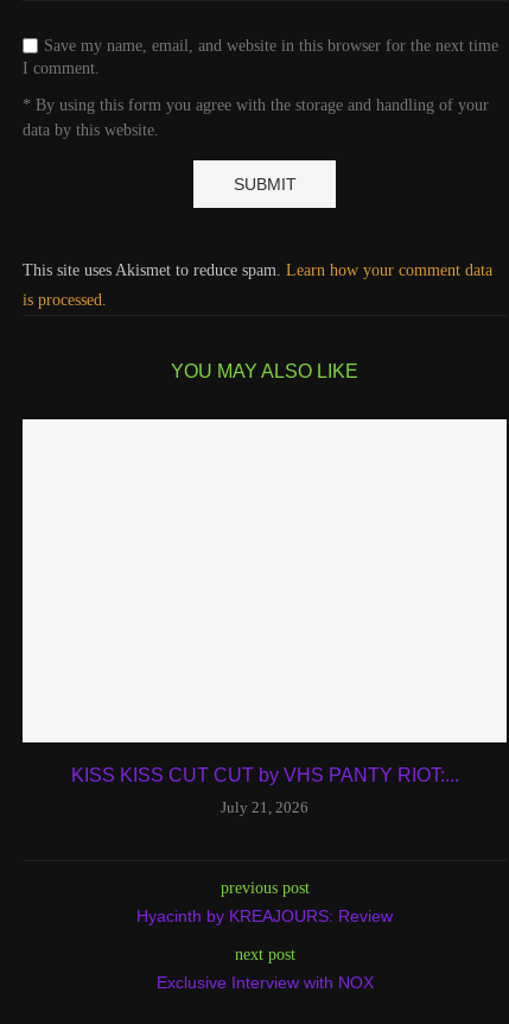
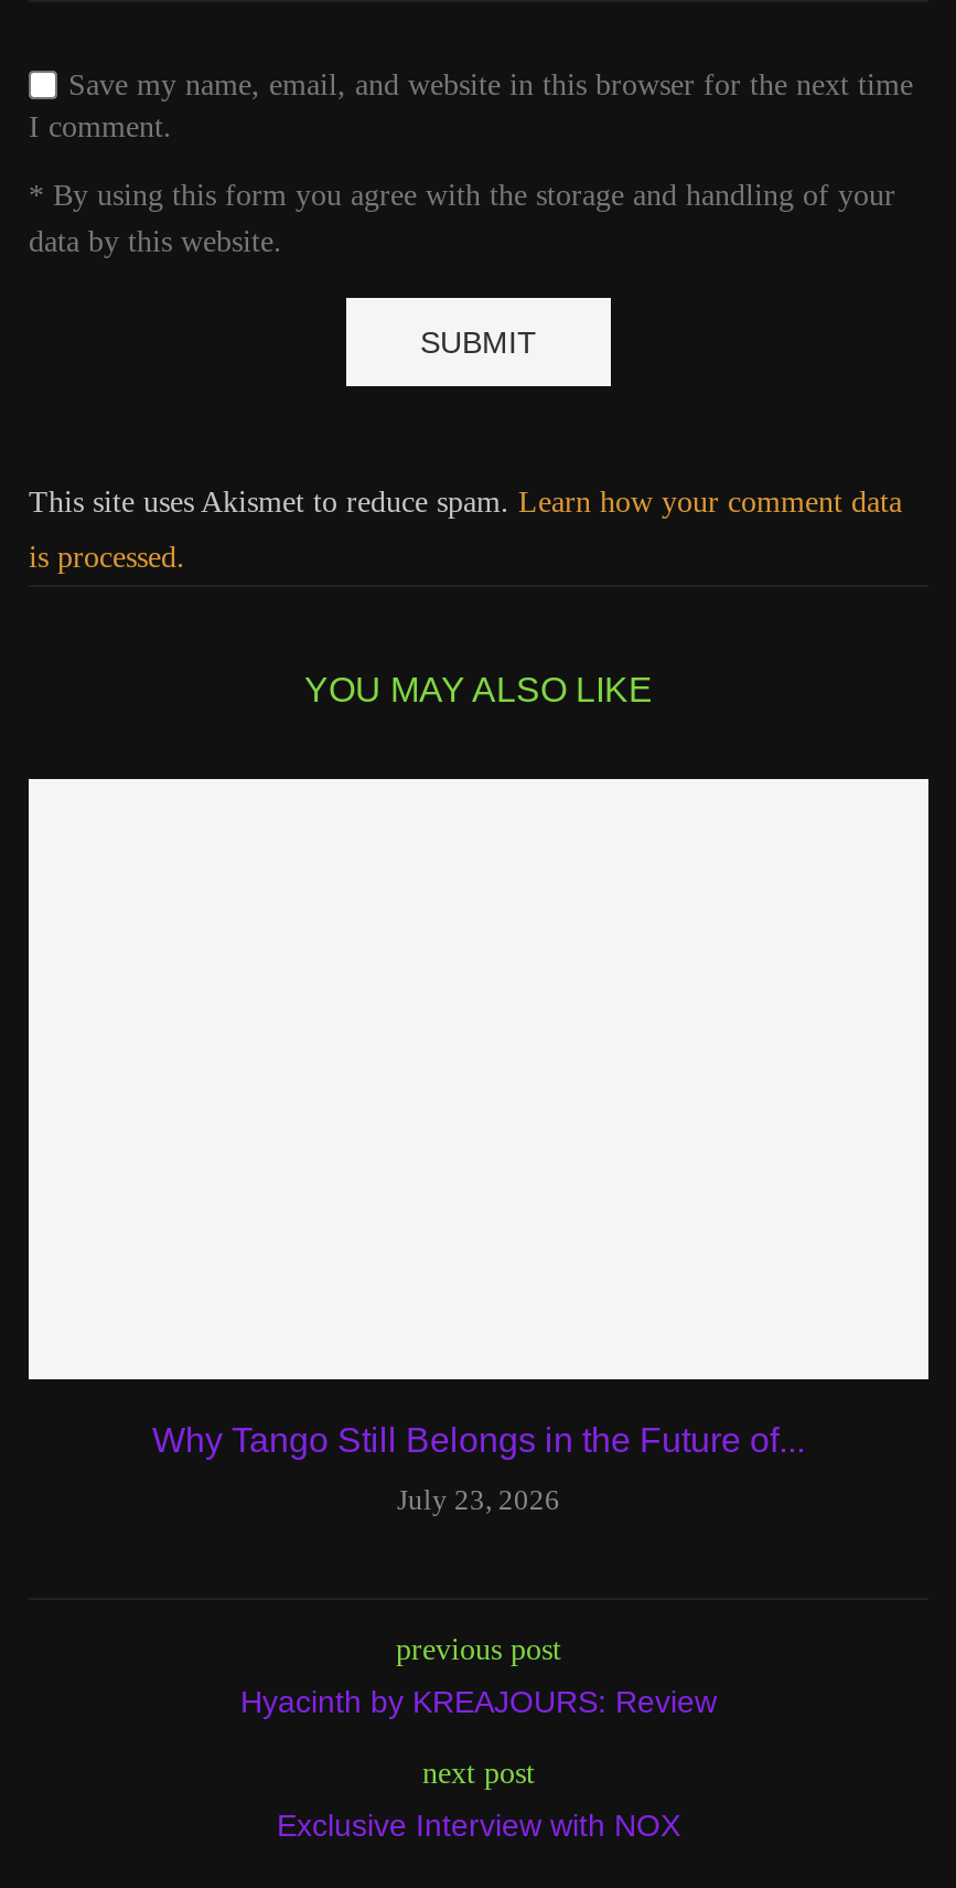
[71,765,459,785] KISS KISS CUT CUT by VHS PANTY RIOT:... -> [152,1421,805,1459] Why Tango Still Belongs in the Future of...
[221,798,308,816] July 21, 2026 -> [397,1483,560,1516] July 23, 2026

